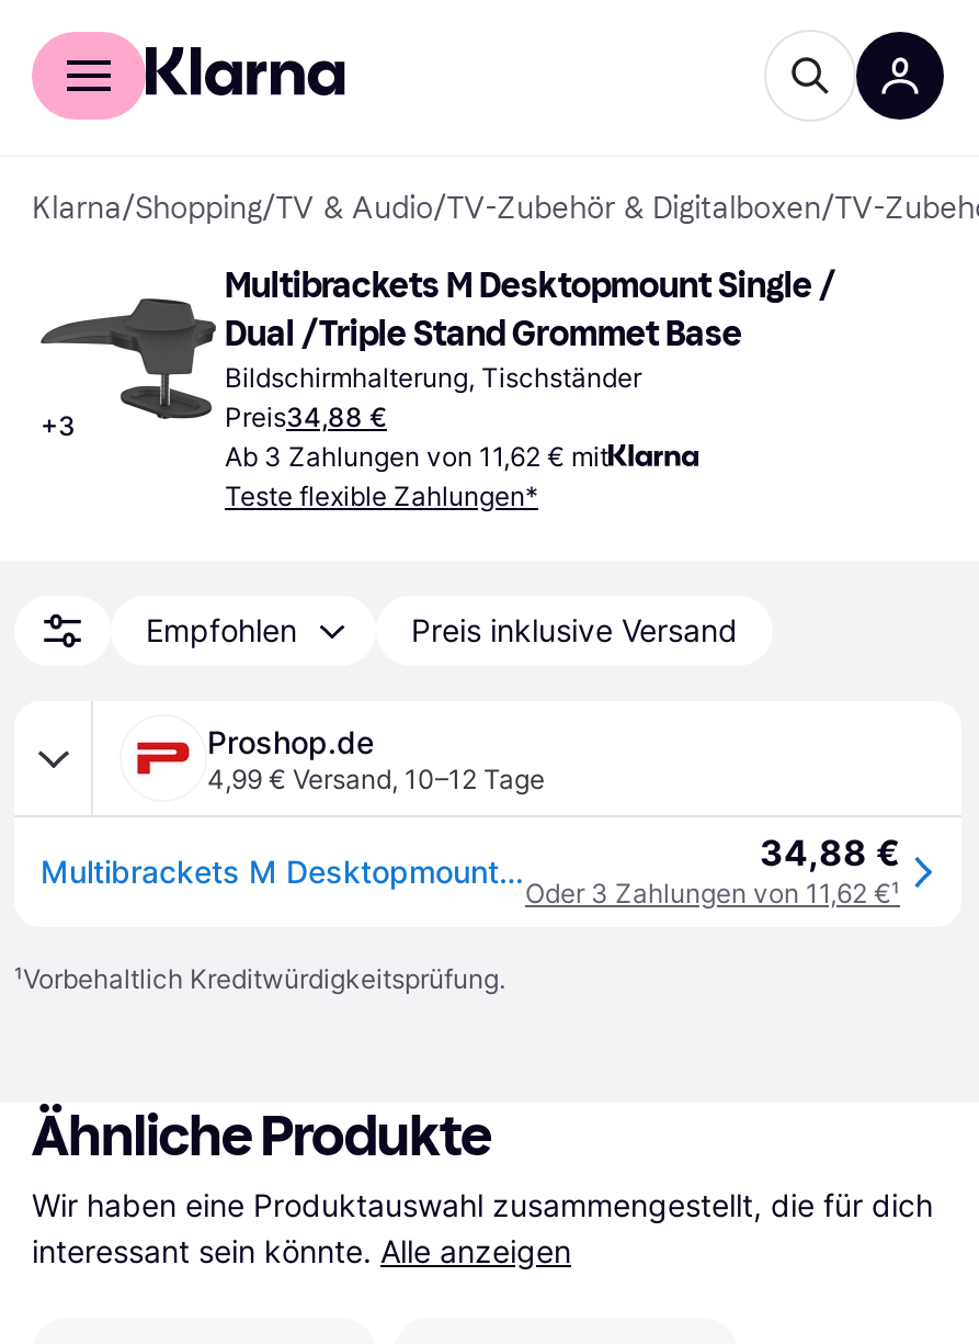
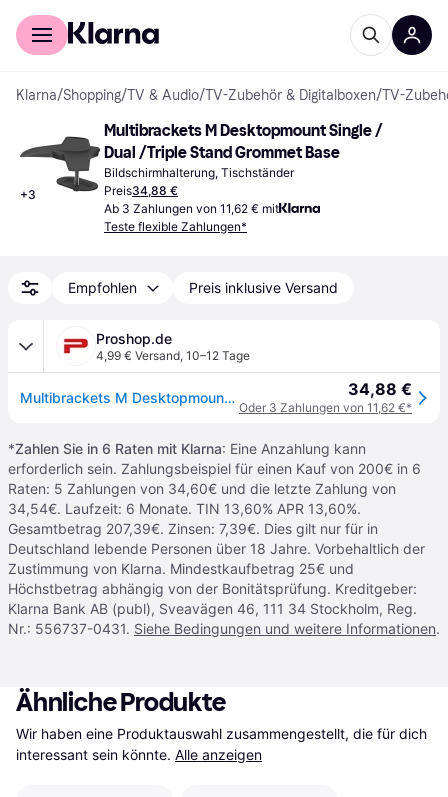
[525,877,900,910] Oder 3 Zahlungen von 11,62 €¹ -> [239,400,412,415] Oder 3 Zahlungen von 11,62 €*
[14,962,505,995] ¹Vorbehaltlich Kreditwürdigkeitsprüfung. -> [8,440,440,637] *Zahlen Sie in 6 Raten mit Klarna: Eine Anzahlung kann | erforderlich sein. Zahlungsbeispiel für einen Kauf von 200€ in 6 | Raten: 5 Zahlungen von 34,60€ und die letzte Zahlung von | 34,54€. Laufzeit: 6 Monate. TIN 13,60% APR 13,60%. | Gesamtbetrag 207,39€. Zinsen: 7,39€. Dies gilt nur für in | Deutschland lebende Personen über 18 Jahre. Vorbehaltlich der | Zustimmung von Klarna. Mindestkaufbetrag 25€ und | Höchstbetrag abhängig von der Bonitätsprüfung. Kreditgeber: | Klarna Bank AB (publ), Sveavägen 46, 111 34 Stockholm, Reg. | Nr.: 556737-0431. Siehe Bedingungen und weitere Informationen.

